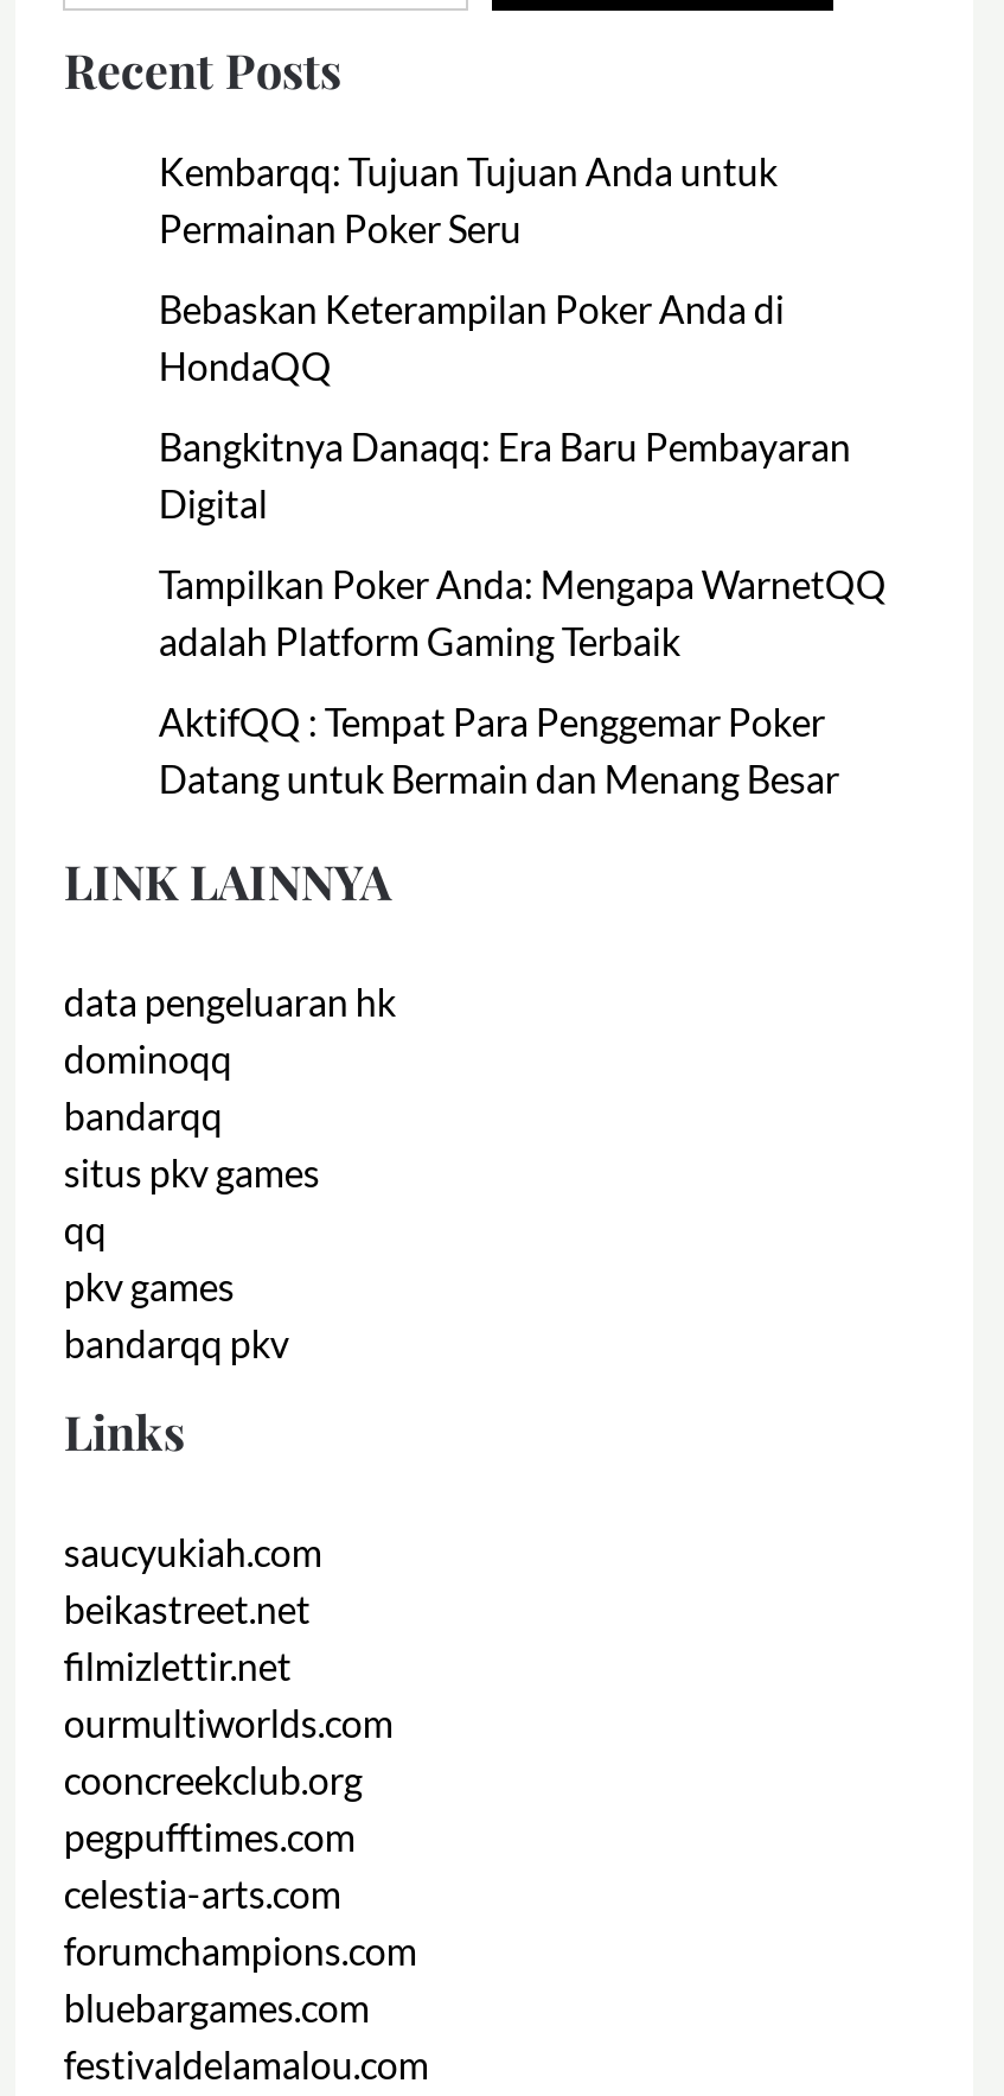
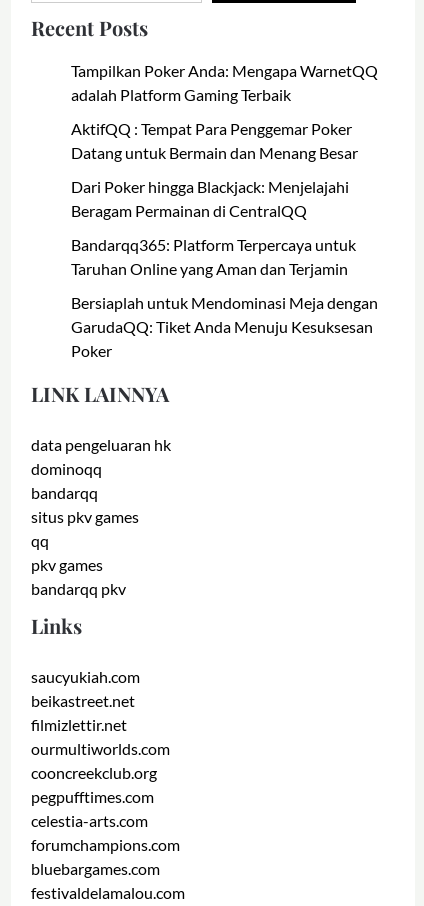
[159,149,851,526] Kembarqq: Tujuan Tujuan Anda untuk | Permainan Poker Seru | Bebaskan Keterampilan Poker Anda di | HondaQQ | Bangkitnya Danaqq: Era Baru Pembayaran | Digital -> none
moved [159,562,886,801] -> [71,61,378,162]: Tampilkan Poker Anda: Mengapa WarnetQQ | adalah Platform Gaming Terbaik | AktifQQ : Tempat Para Penggemar Poker | Datang untuk Bermain dan Menang Besar
none -> [71,177,378,360] Dari Poker hingga Blackjack: Menjelajahi | Beragam Permainan di CentralQQ | Bandarqq365: Platform Terpercaya untuk | Taruhan Online yang Aman dan Terjamin | Bersiaplah untuk Mendominasi Meja dengan | GarudaQQ: Tiket Anda Menuju Kesuksesan | Poker

